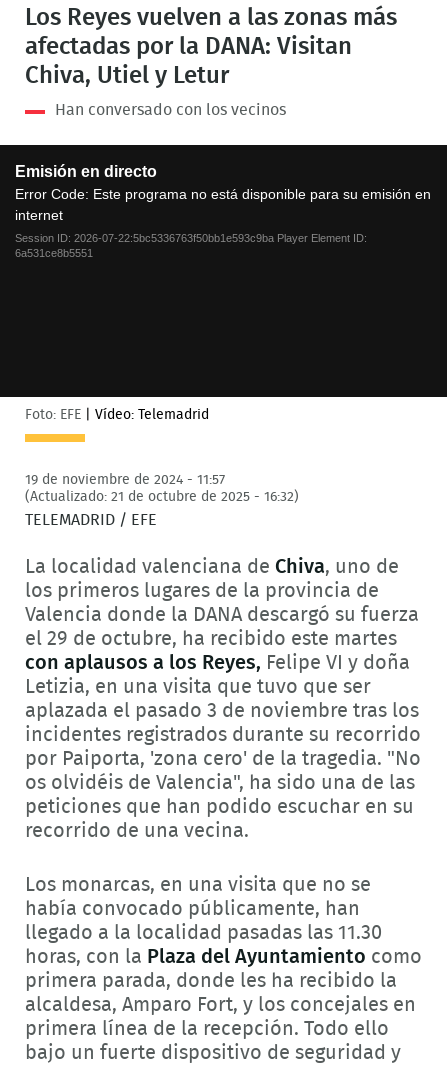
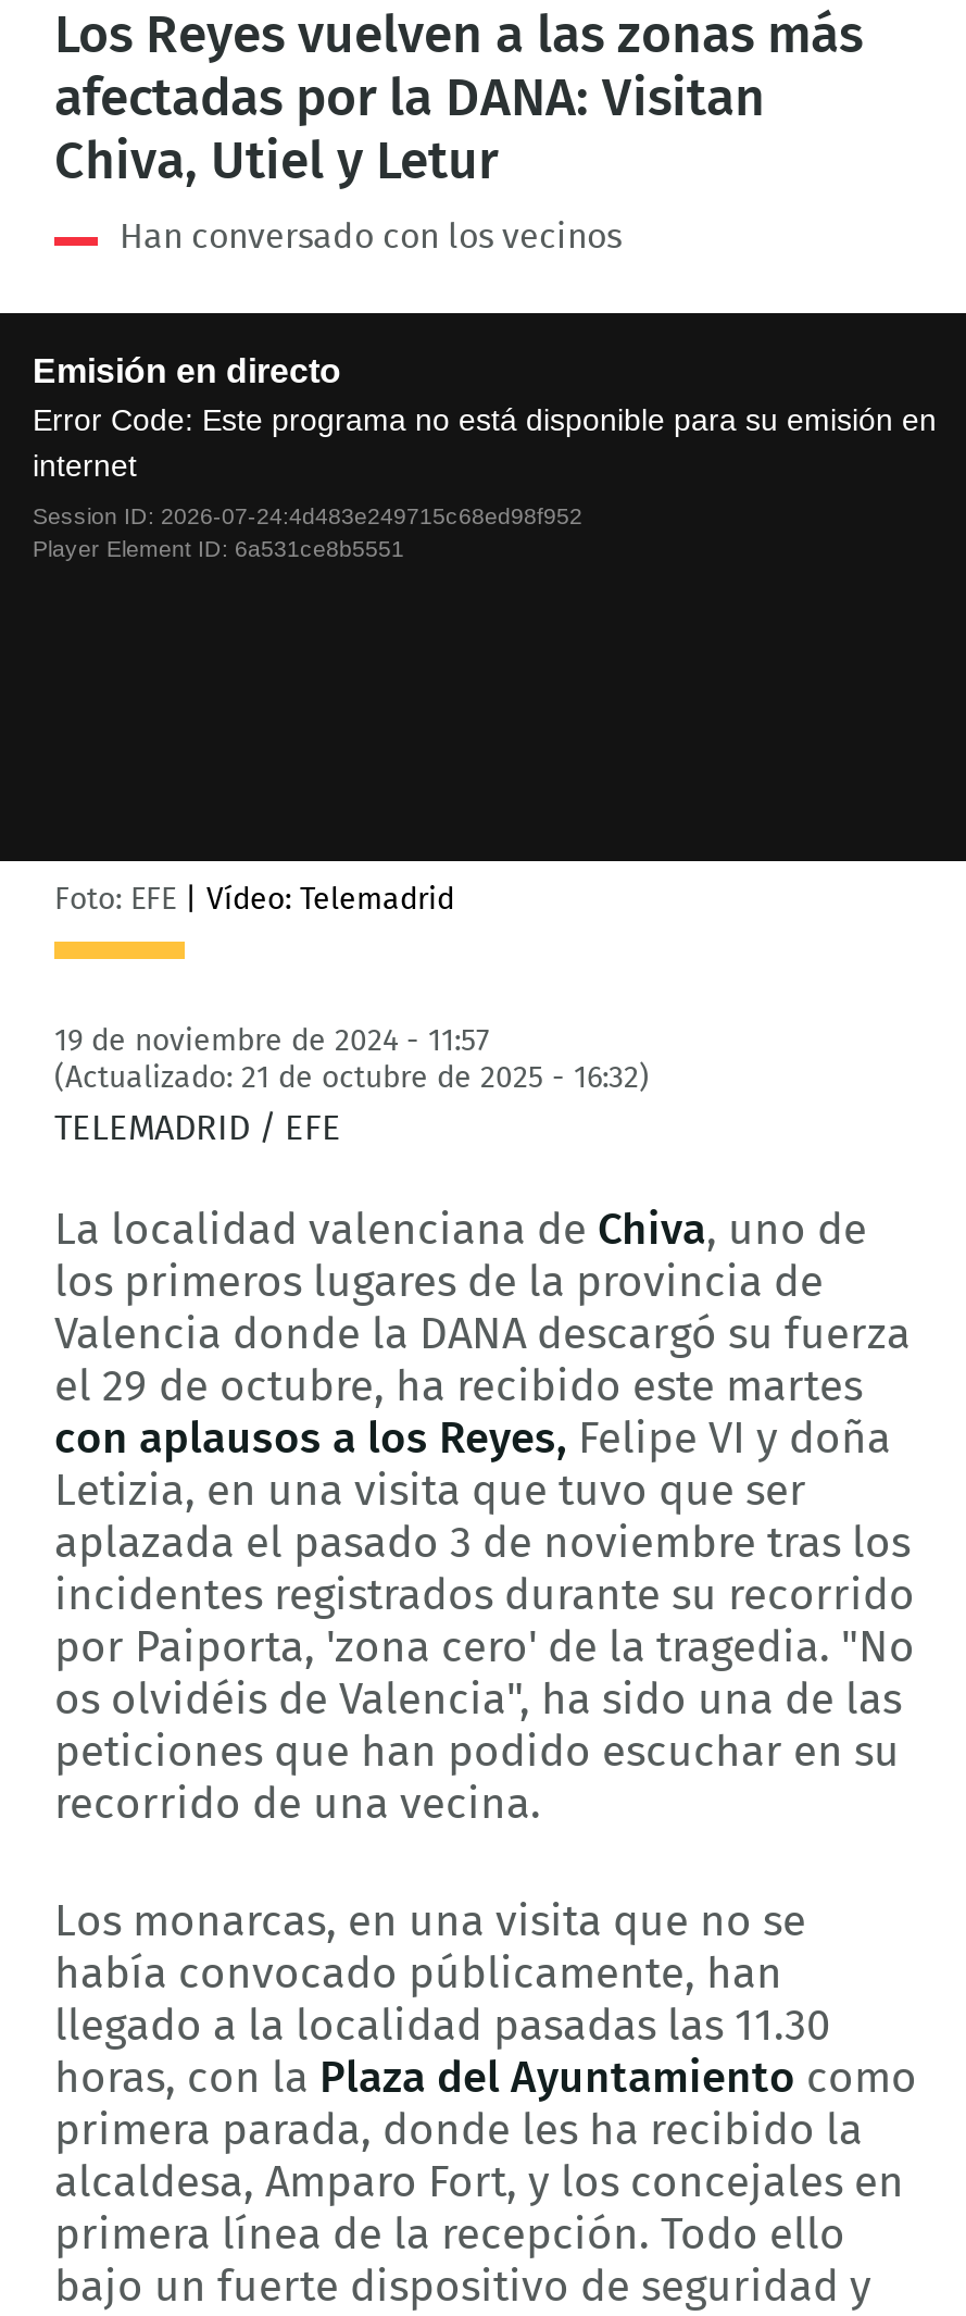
[15,232,367,259] Session ID: 2026-07-22:5bc5336763f50bb1e593c9ba Player Element ID: | 6a531ce8b5551 -> [33,503,582,561] Session ID: 2026-07-24:4d483e249715c68ed98f952 | Player Element ID: 6a531ce8b5551

